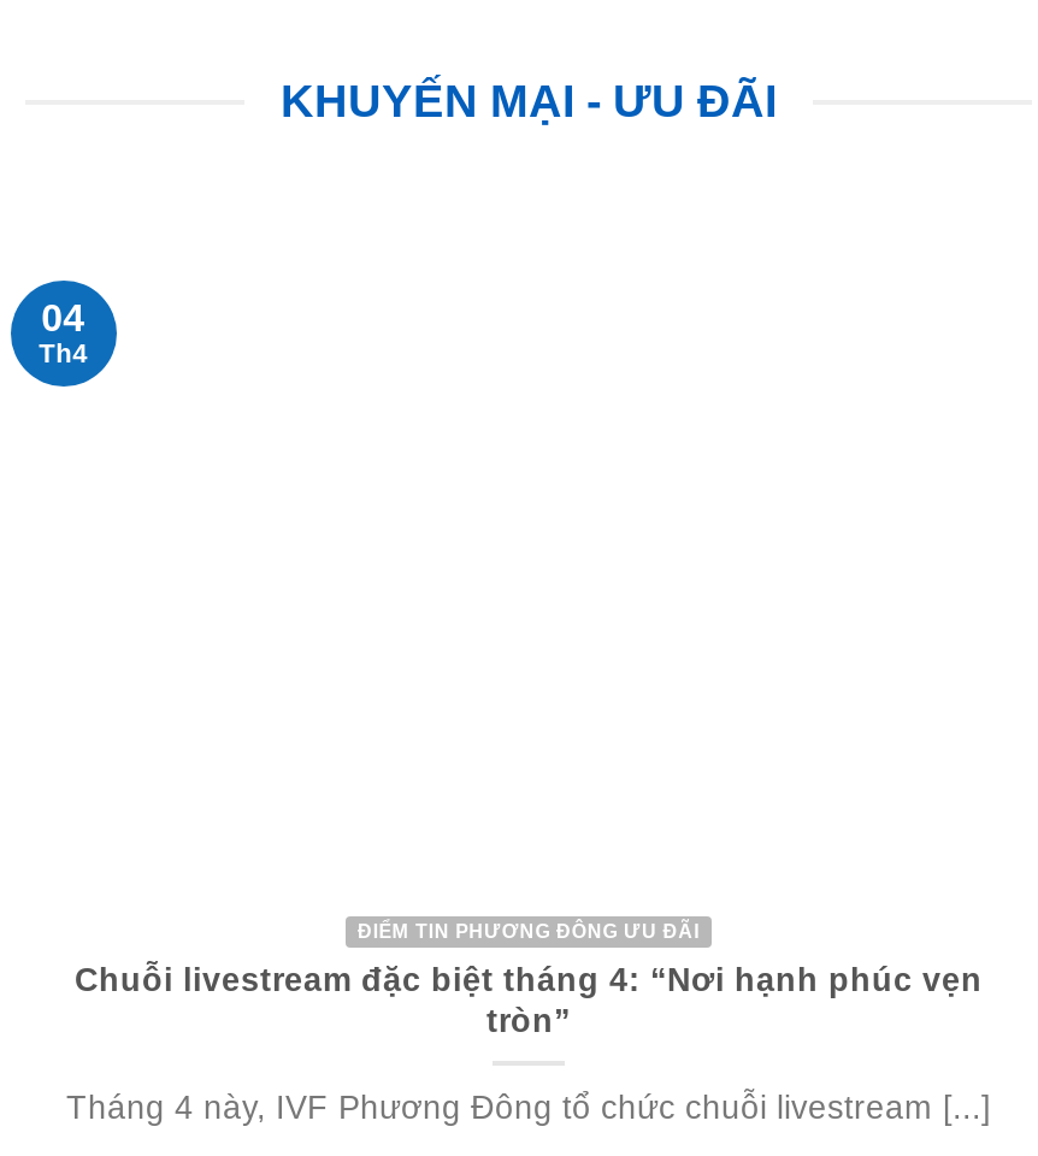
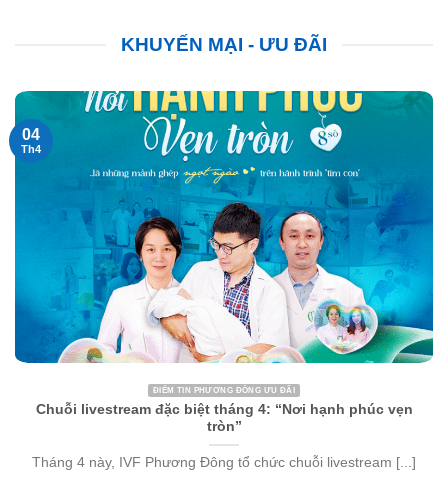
none -> [14,90,434,364] [image]

